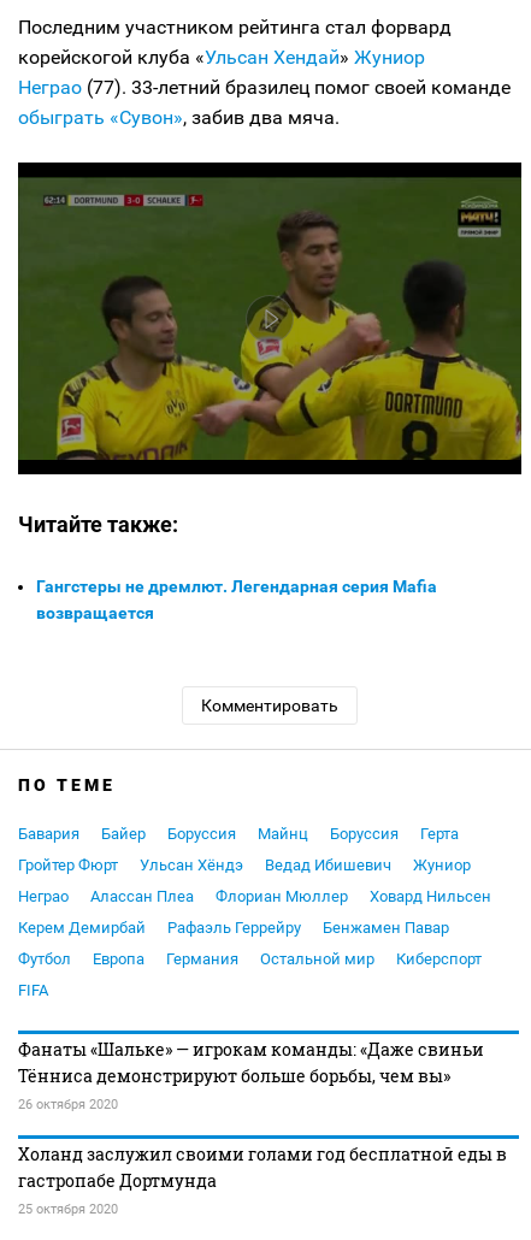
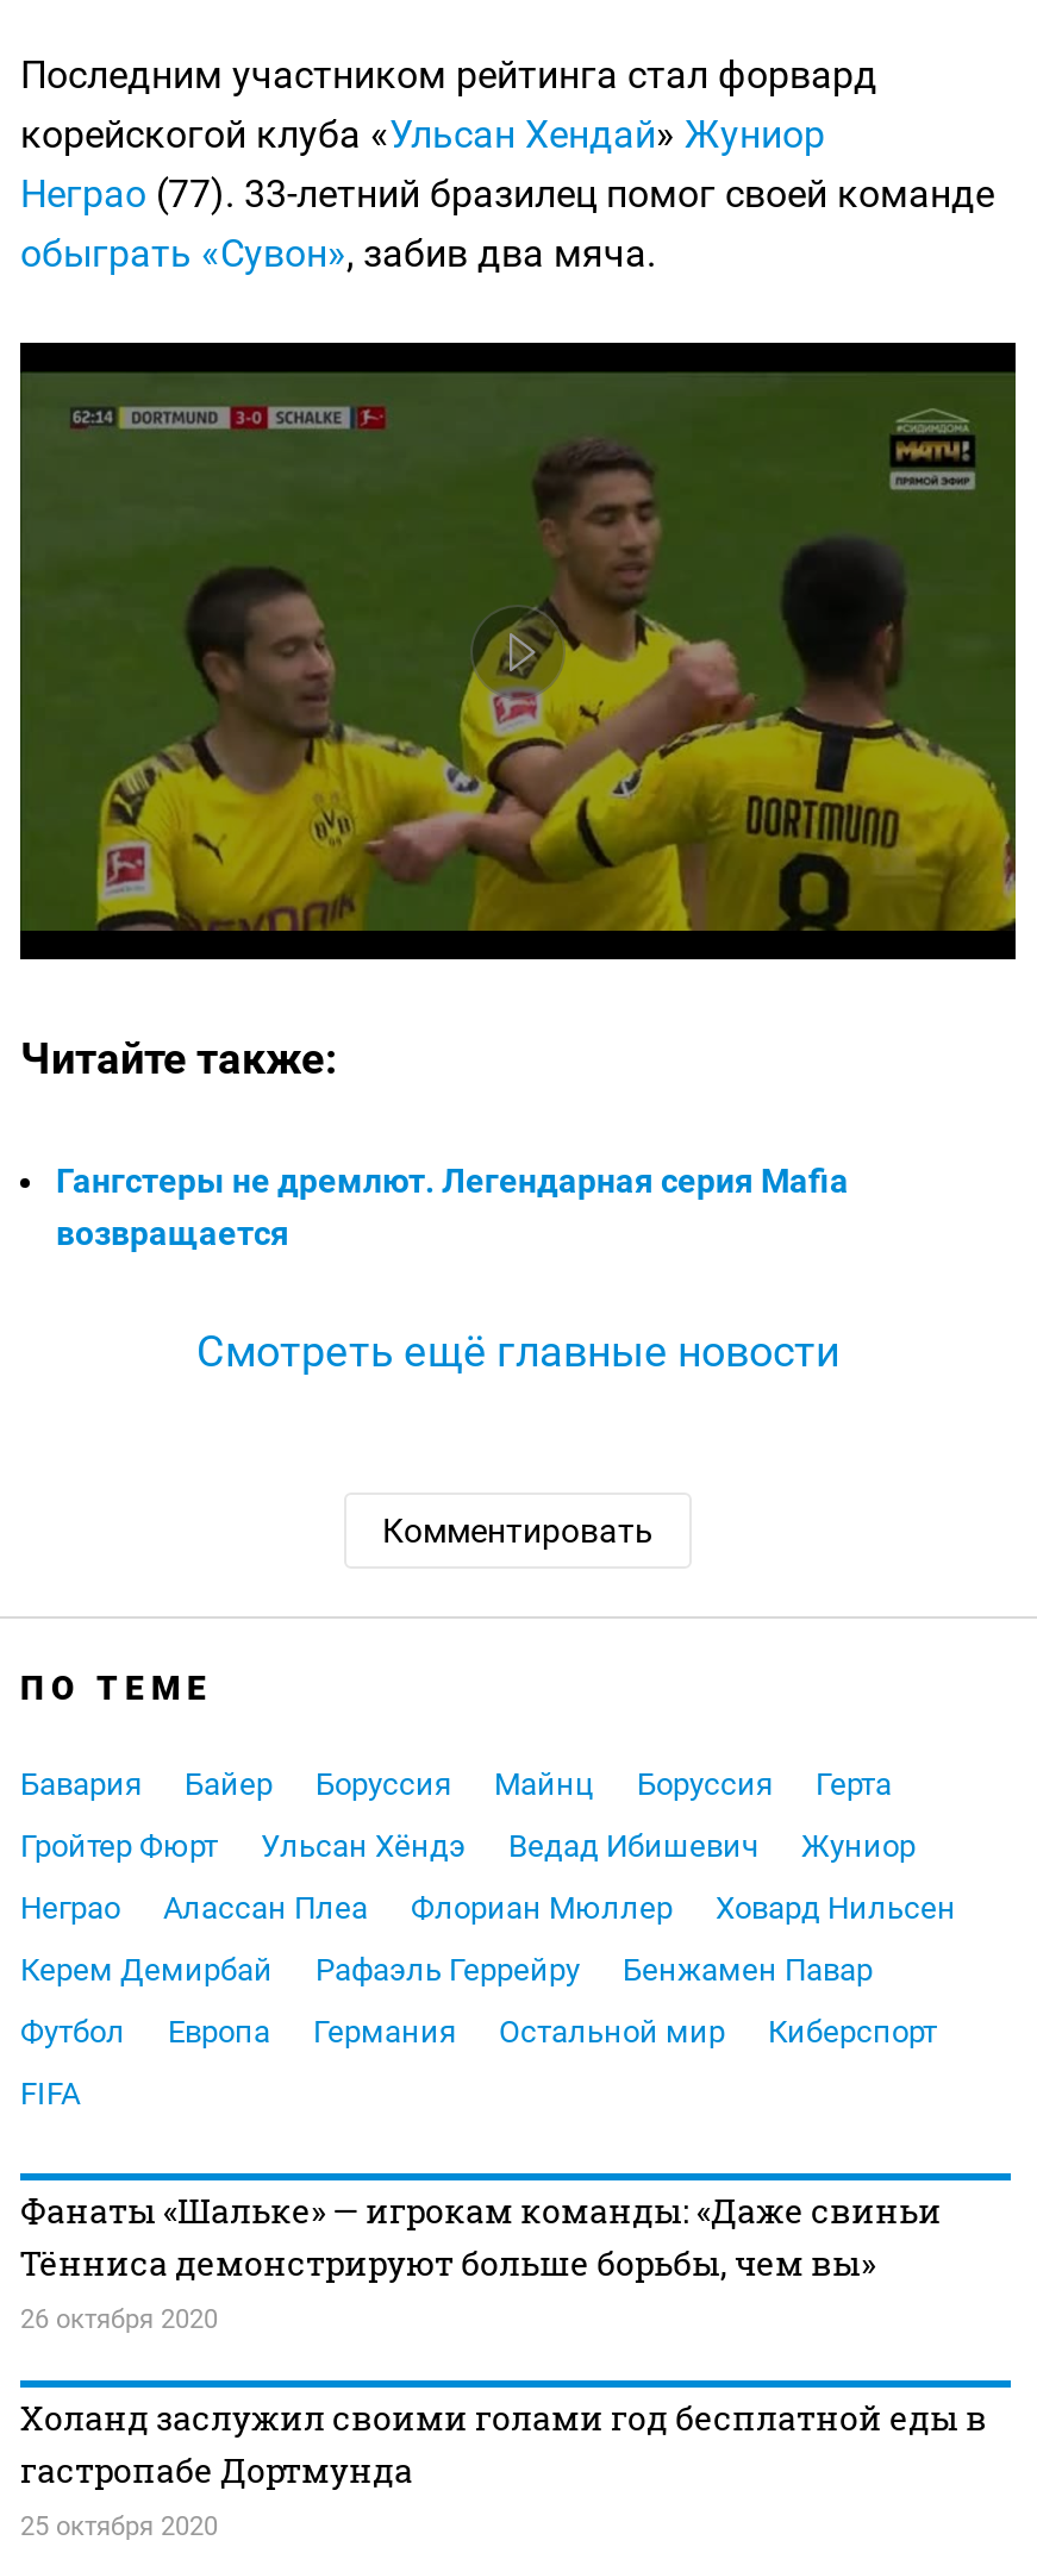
none -> [196,1326,839,1376] Смотреть ещё главные новости

